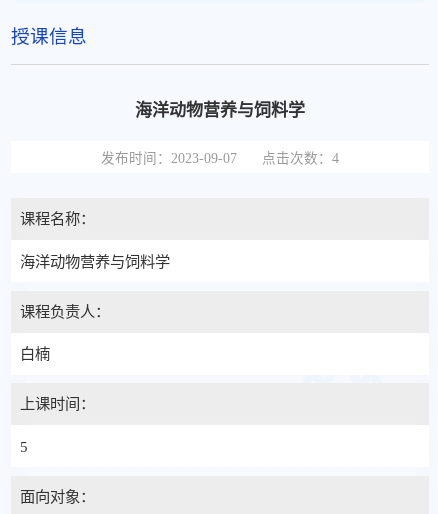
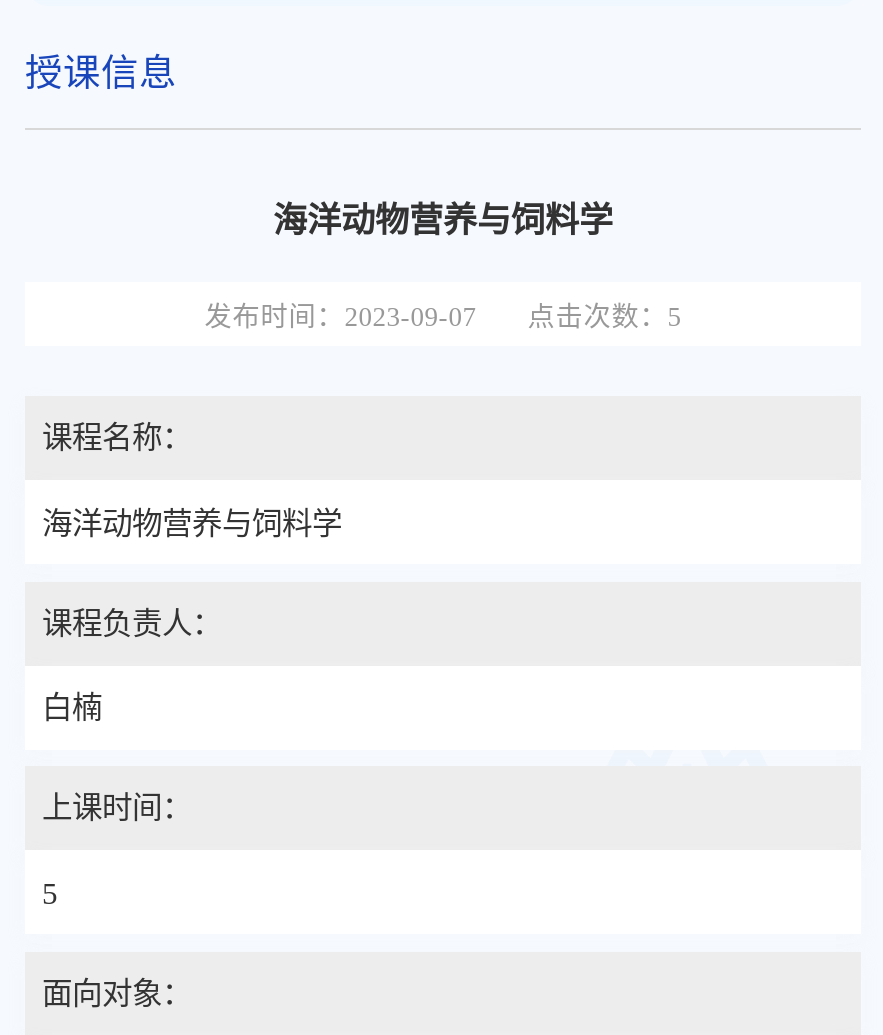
[101,151,339,166] 发布时间：2023-09-07 点击次数：4 -> [205,302,681,332] 发布时间：2023-09-07 点击次数：5

